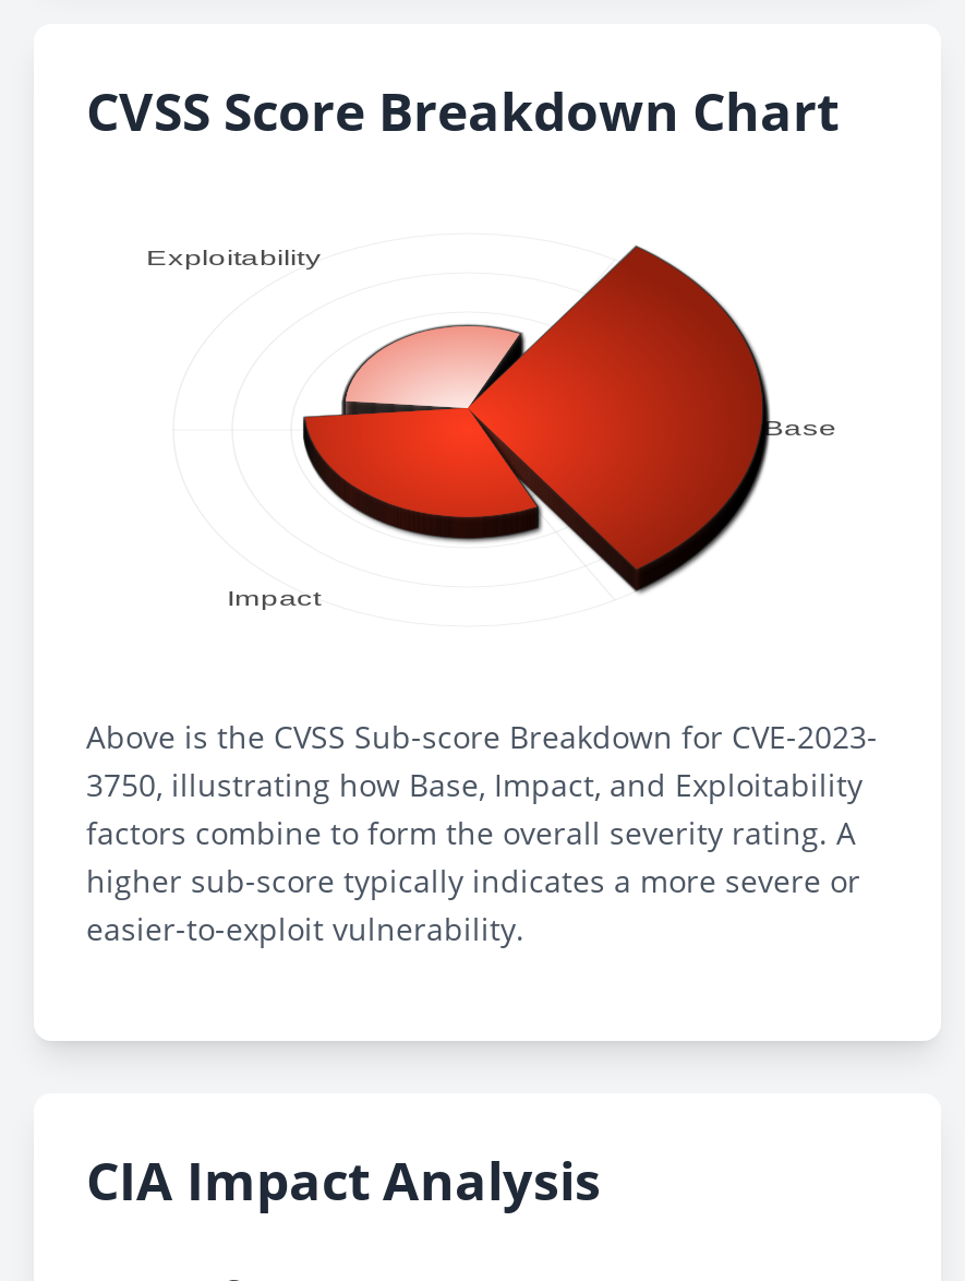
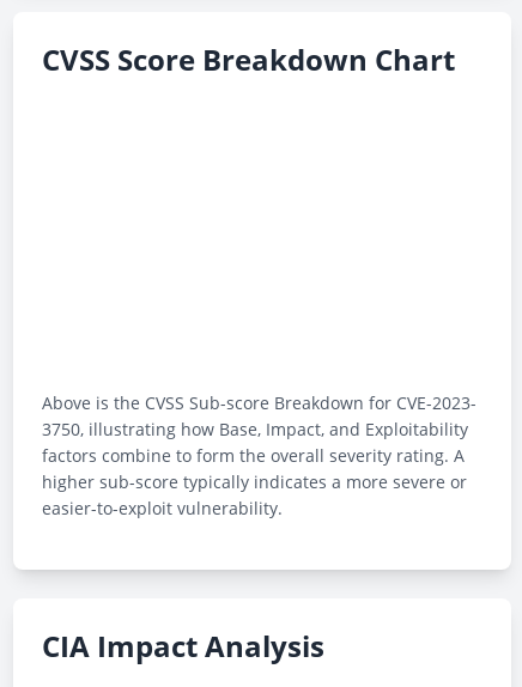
[147,244,836,611] [image] -> none

